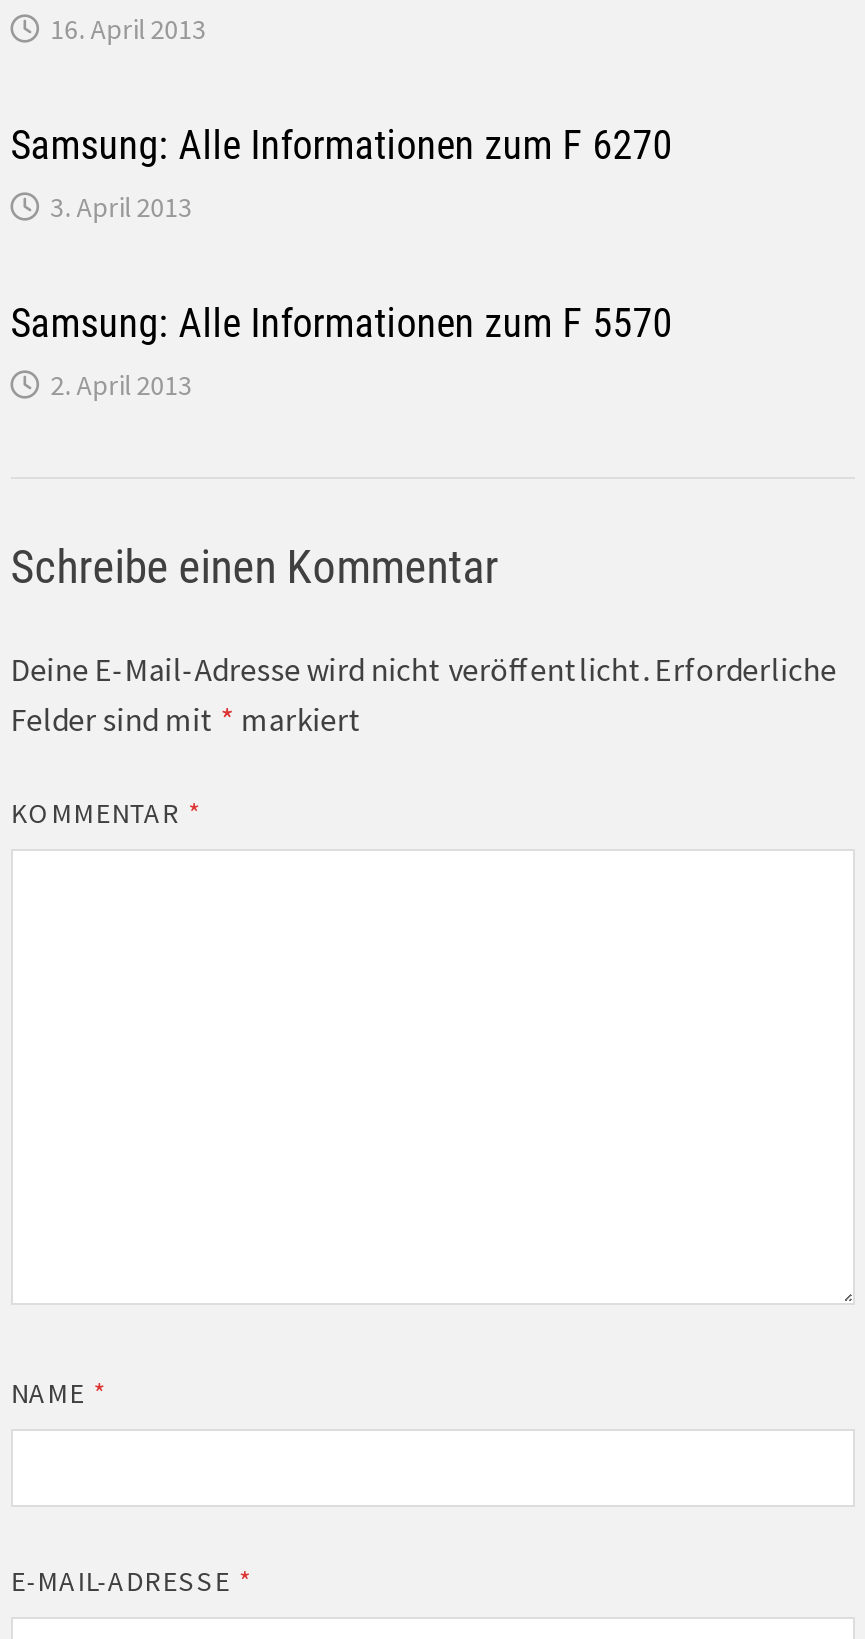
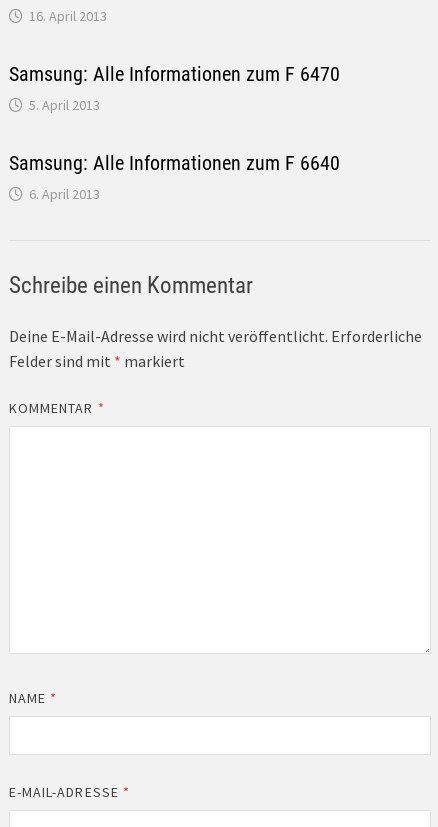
[11,121,673,169] Samsung: Alle Informationen zum F 6270 -> [9,62,340,86] Samsung: Alle Informationen zum F 6470
[51,189,193,225] 3. April 2013 -> [29,96,100,114] 5. April 2013
[11,299,673,347] Samsung: Alle Informationen zum F 5570 -> [9,151,340,175] Samsung: Alle Informationen zum F 6640
[51,367,193,403] 2. April 2013 -> [29,185,100,203] 6. April 2013

